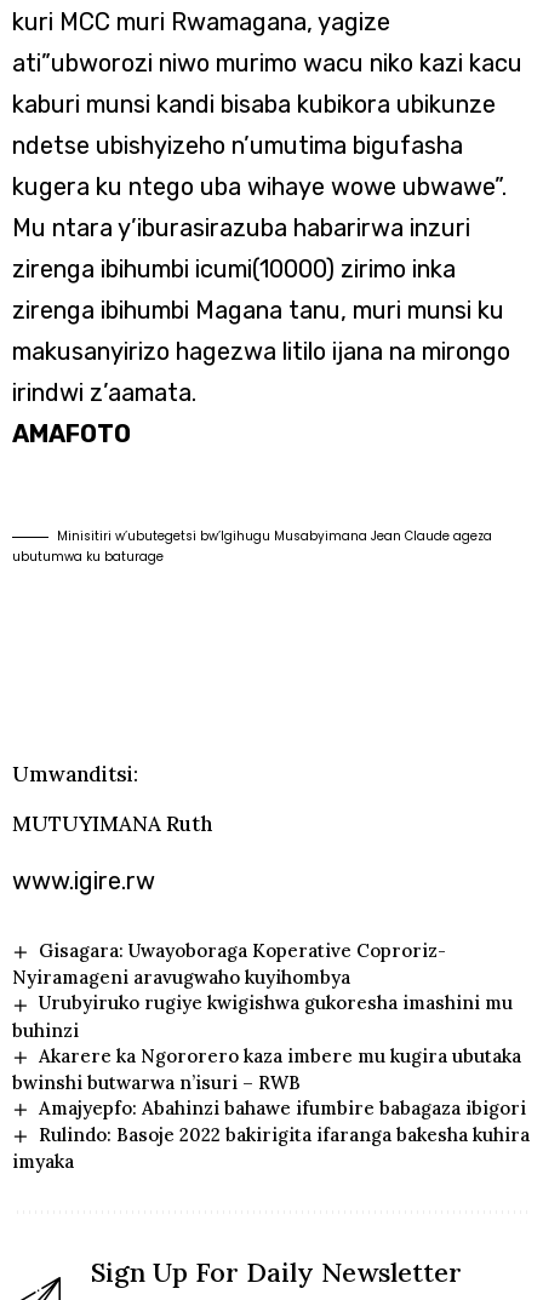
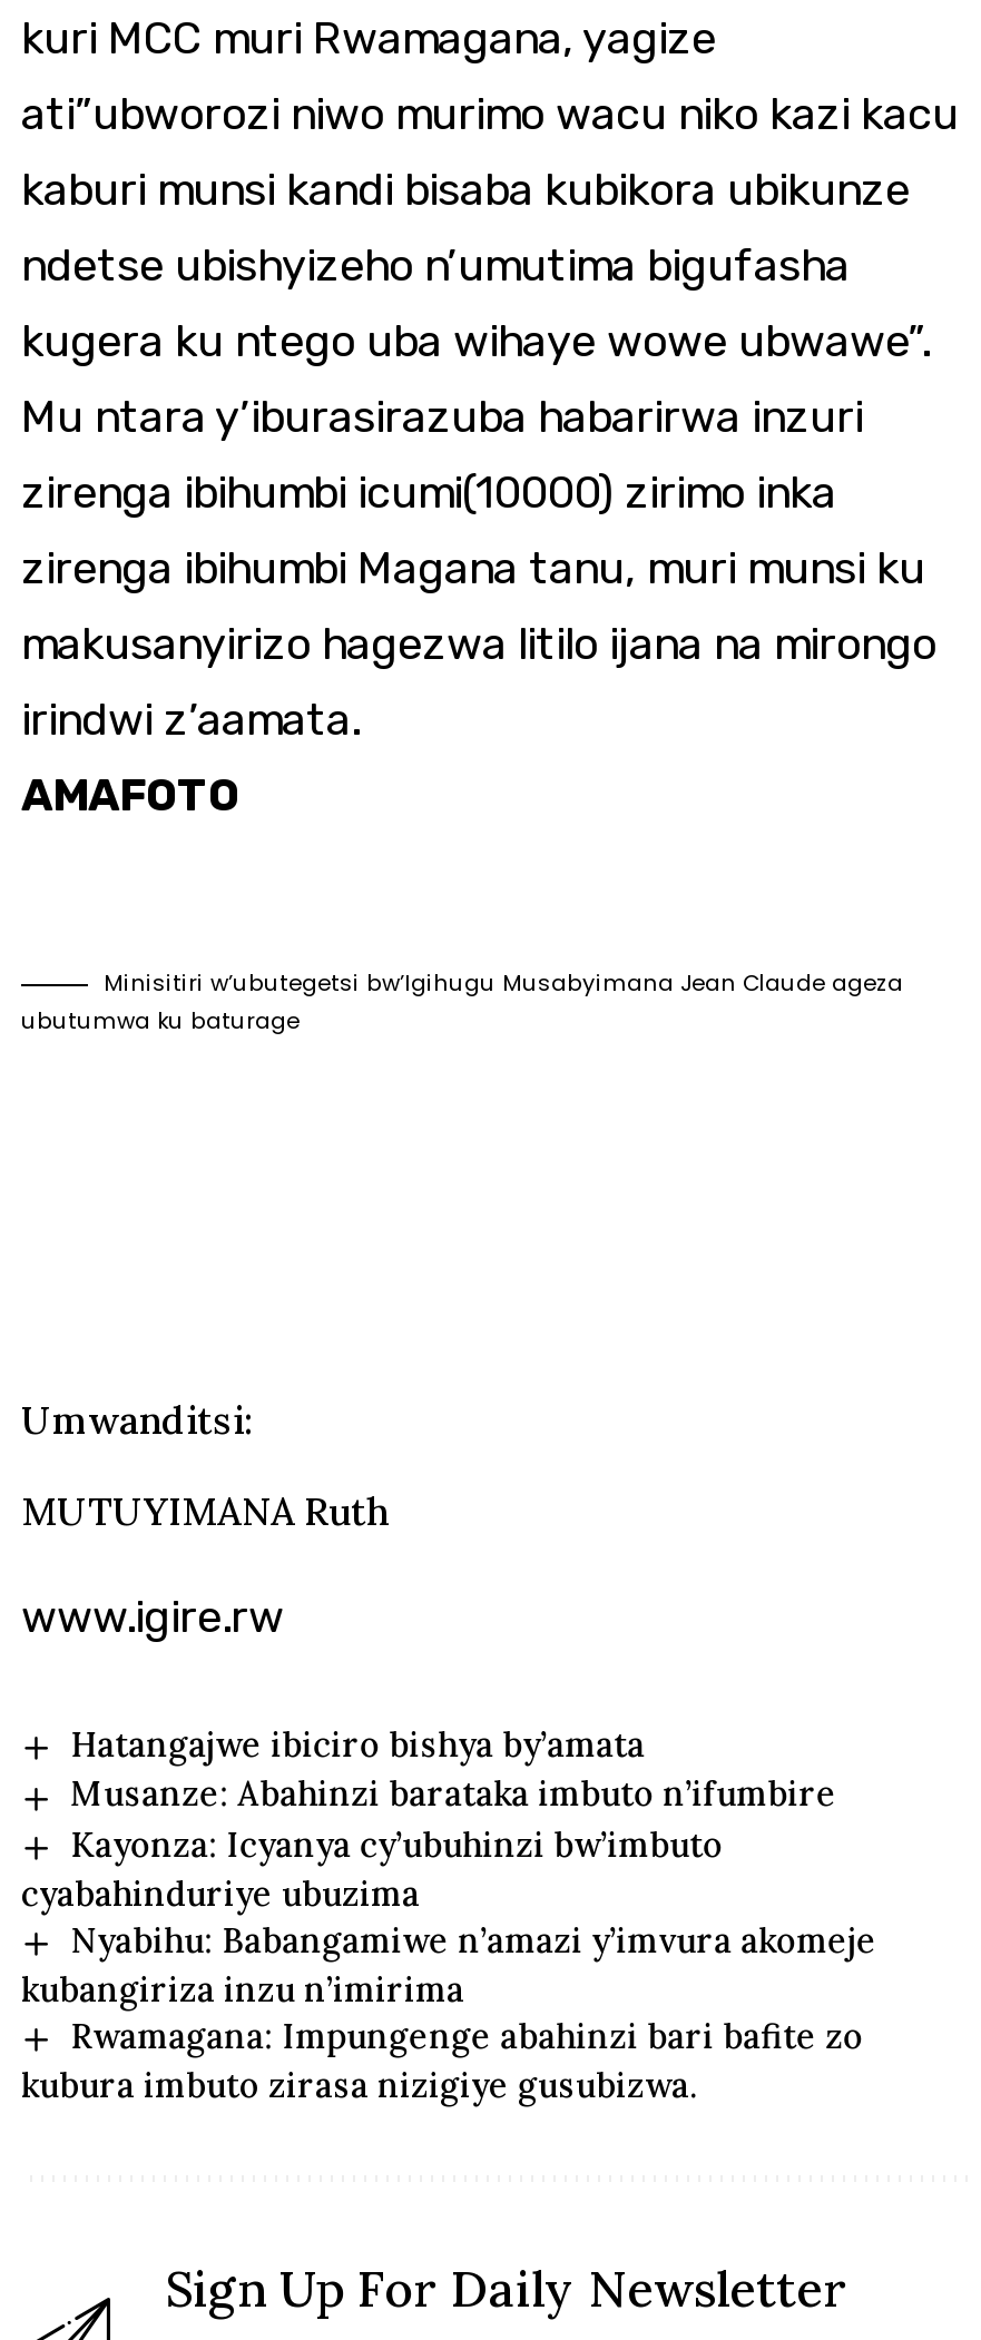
[12,939,530,1173] Gisagara: Uwayoboraga Koperative Coproriz- | Nyiramageni aravugwaho kuyihombya | Urubyiruko rugiye kwigishwa gukoresha imashini mu | buhinzi | Akarere ka Ngororero kaza imbere mu kugira ubutaka | bwinshi butwarwa n’isuri – RWB | Amajyepfo: Abahinzi bahawe ifumbire babagaza ibigori | Rulindo: Basoje 2022 bakirigita ifaranga bakesha kuhira | imyaka -> [21,1723,877,2107] Hatangajwe ibiciro bishya by’amata | Musanze: Abahinzi barataka imbuto n’ifumbire | Kayonza: Icyanya cy’ubuhinzi bw’imbuto | cyabahinduriye ubuzima | Nyabihu: Babangamiwe n’amazi y’imvura akomeje | kubangiriza inzu n’imirima | Rwamagana: Impungenge abahinzi bari bafite zo | kubura imbuto zirasa nizigiye gusubizwa.

